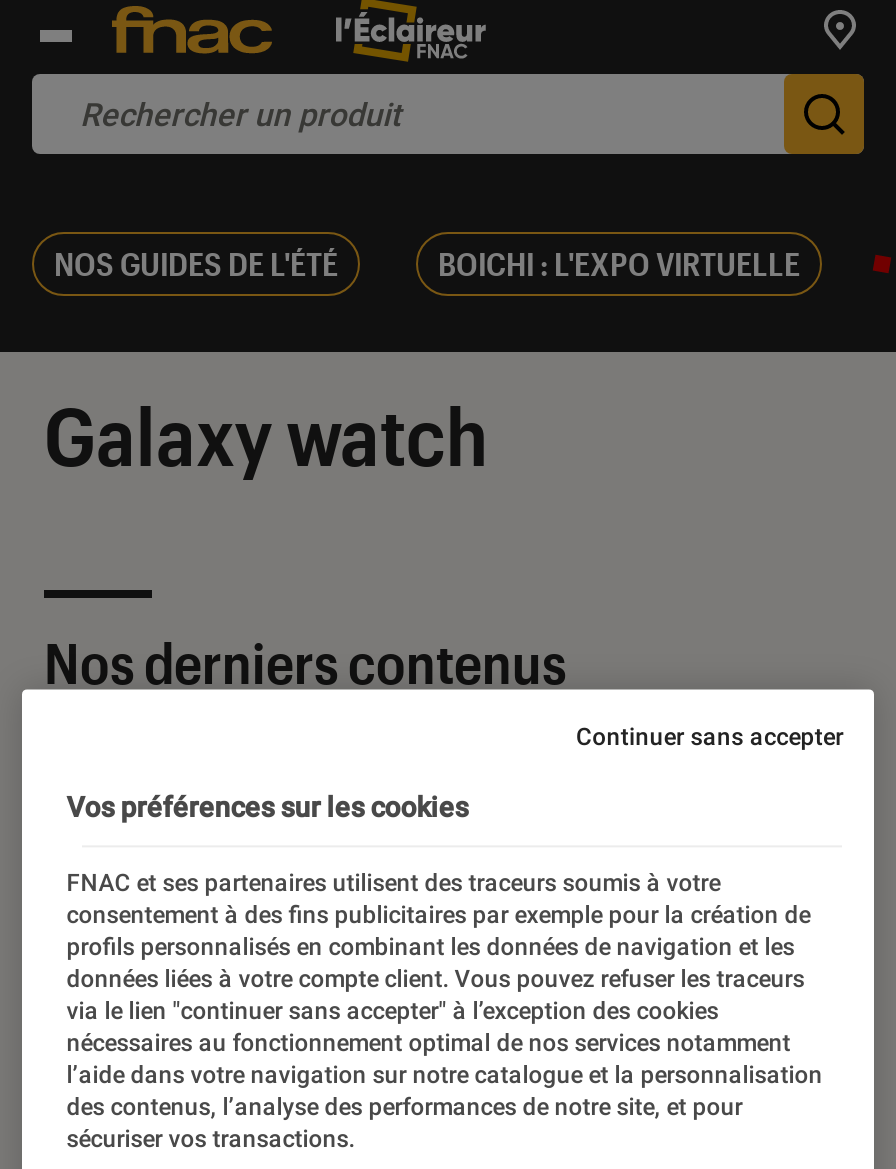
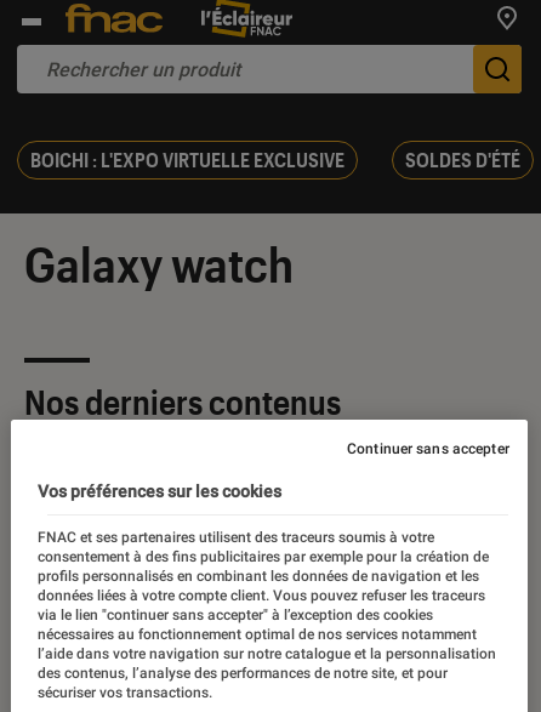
[54,244,800,282] NOS GUIDES DE L'ÉTÉ | BOICHI : L'EXPO VIRTUELLE -> [30,148,520,171] BOICHI : L'EXPO VIRTUELLE EXCLUSIVE | SOLDES D'ÉTÉ

